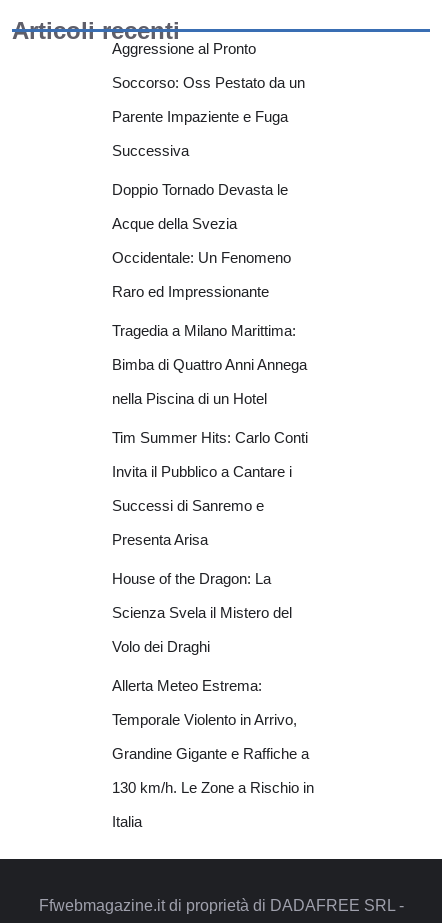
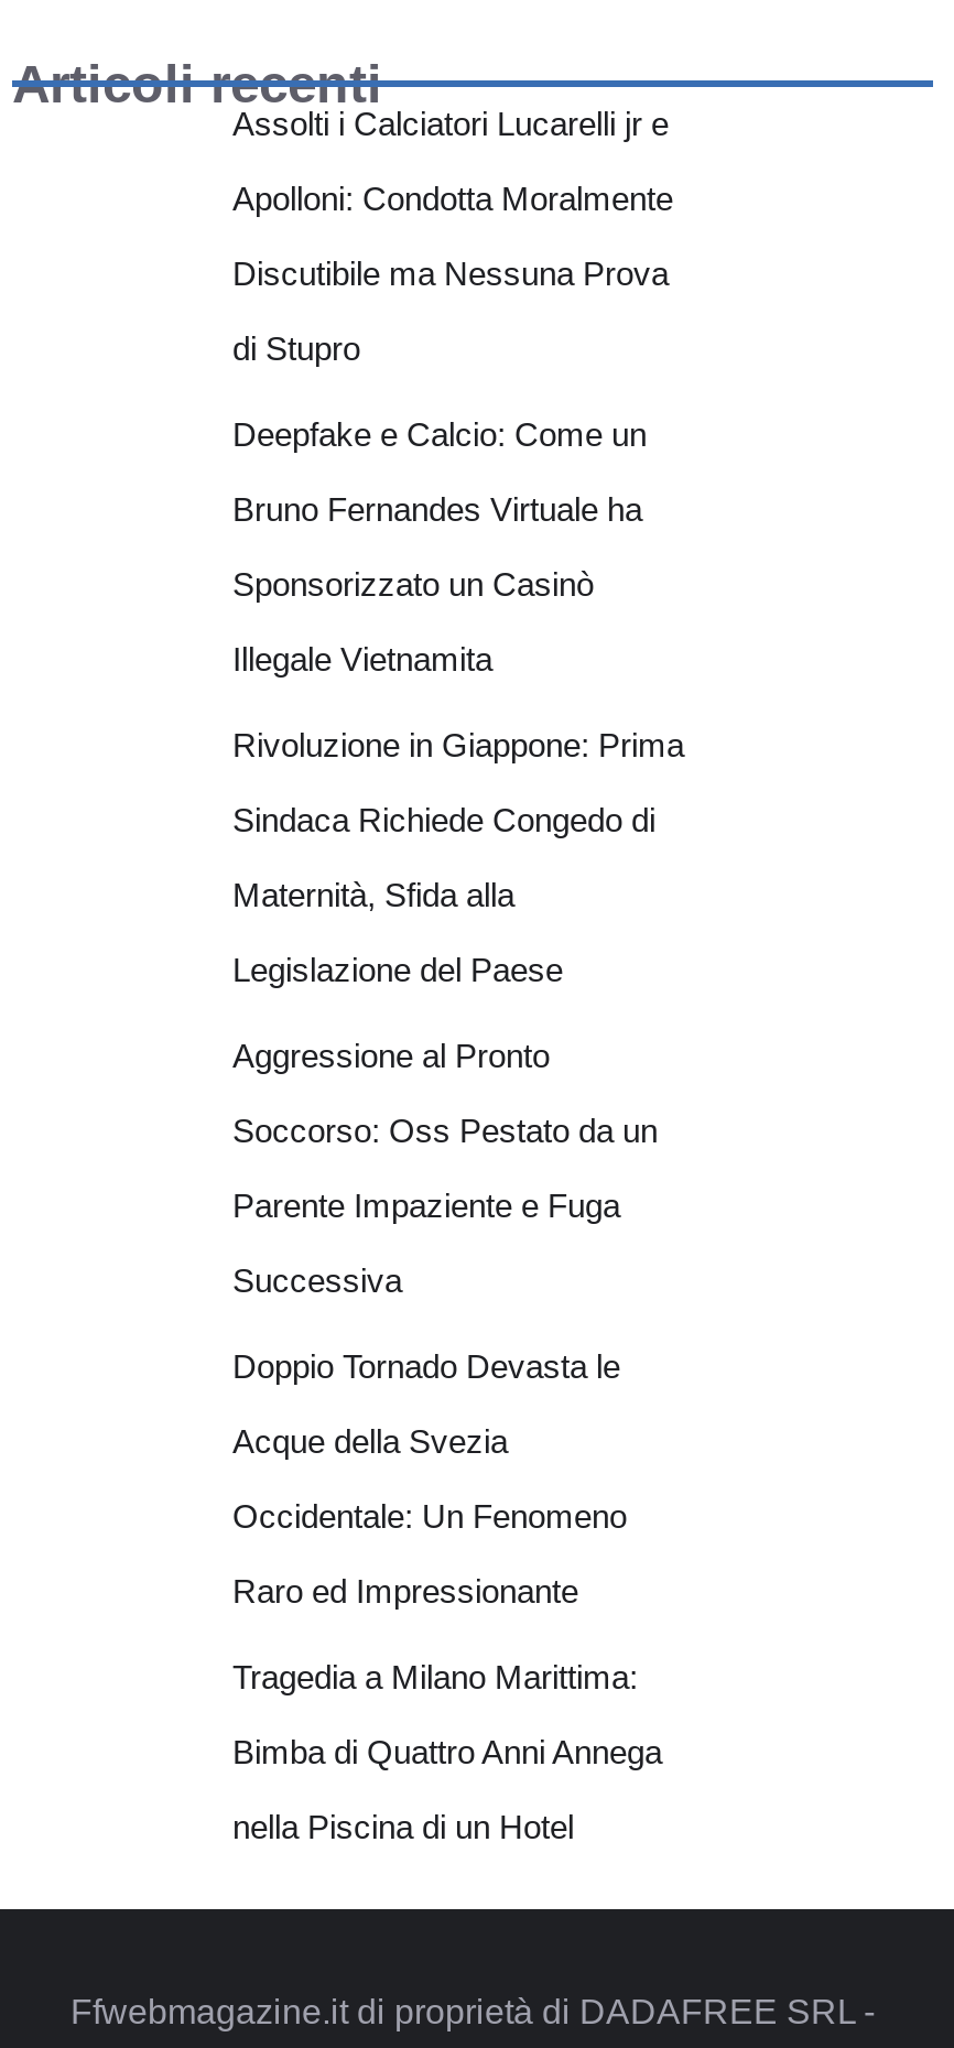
none -> [232,104,684,988] Assolti i Calciatori Lucarelli jr e | Apolloni: Condotta Moralmente | Discutibile ma Nessuna Prova | di Stupro | Deepfake e Calcio: Come un | Bruno Fernandes Virtuale ha | Sponsorizzato un Casinò | Illegale Vietnamita | Rivoluzione in Giappone: Prima | Sindaca Richiede Congedo di | Maternità, Sfida alla | Legislazione del Paese
moved [112,40,307,407] -> [232,1036,662,1845]: Aggressione al Pronto | Soccorso: Oss Pestato da un | Parente Impaziente e Fuga | ... | Bimba di Quattro Anni Annega | nella Piscina di un Hotel
[112,429,314,830] Tim Summer Hits: Carlo Conti | Invita il Pubblico a Cantare i | Successi di Sanremo e | Presenta Arisa | House of the Dragon: La | Scienza Svela il Mistero del | Volo dei Draghi | Allerta Meteo Estrema: | Temporale Violento in Arrivo, | Grandine Gigante e Raffiche a | 130 km/h. Le Zone a Rischio in | Italia -> none

